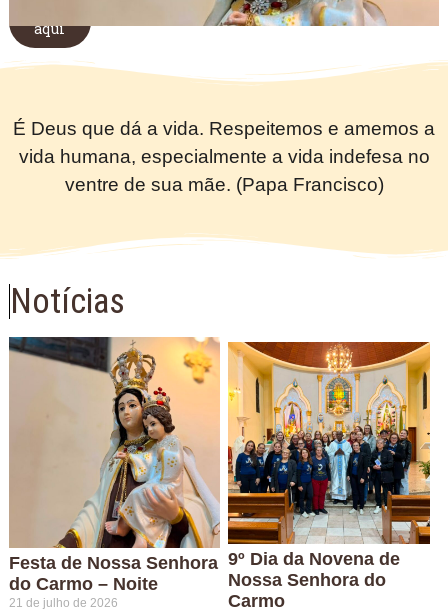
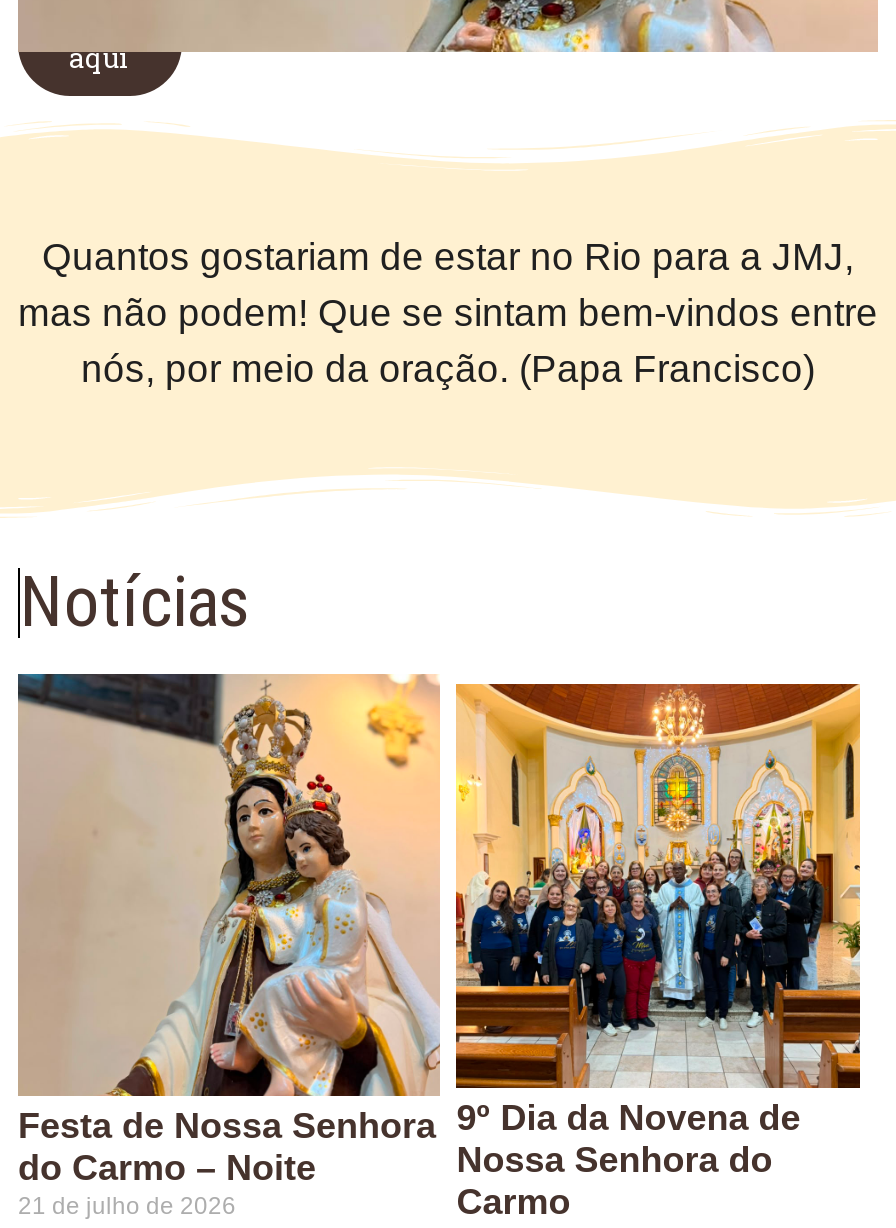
[13,118,435,195] É Deus que dá a vida. Respeitemos e amemos a | vida humana, especialmente a vida indefesa no | ventre de sua mãe. (Papa Francisco) -> [18,235,878,389] Quantos gostariam de estar no Rio para a JMJ, | mas não podem! Que se sintam bem-vindos entre | nós, por meio da oração. (Papa Francisco)

